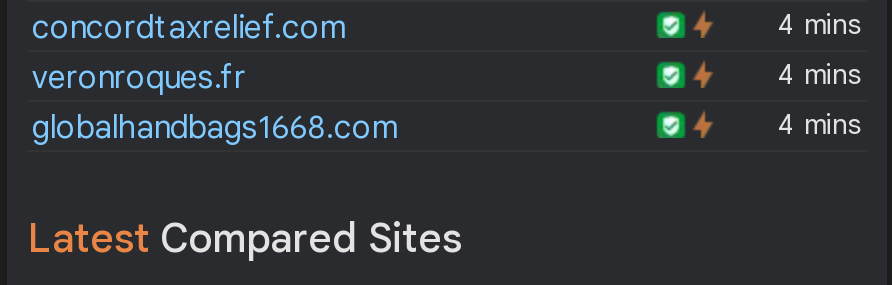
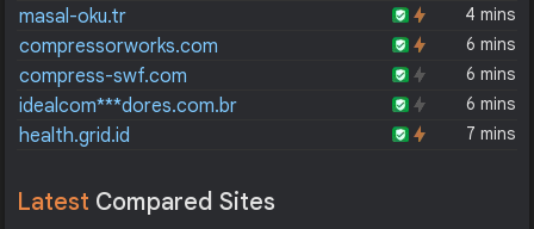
[32,7,346,47] concordtaxrelief.com -> [20,4,127,28] masal-oku.tr
[32,55,862,147] veronroques.fr | 4 mins | globalhandbags1668.com | 4 mins -> [20,33,514,147] compressorworks.com | 6 mins | compress-swf.com | 6 mins | idealcom***dores.com.br | 6 mins | health.grid.id | 7 mins

